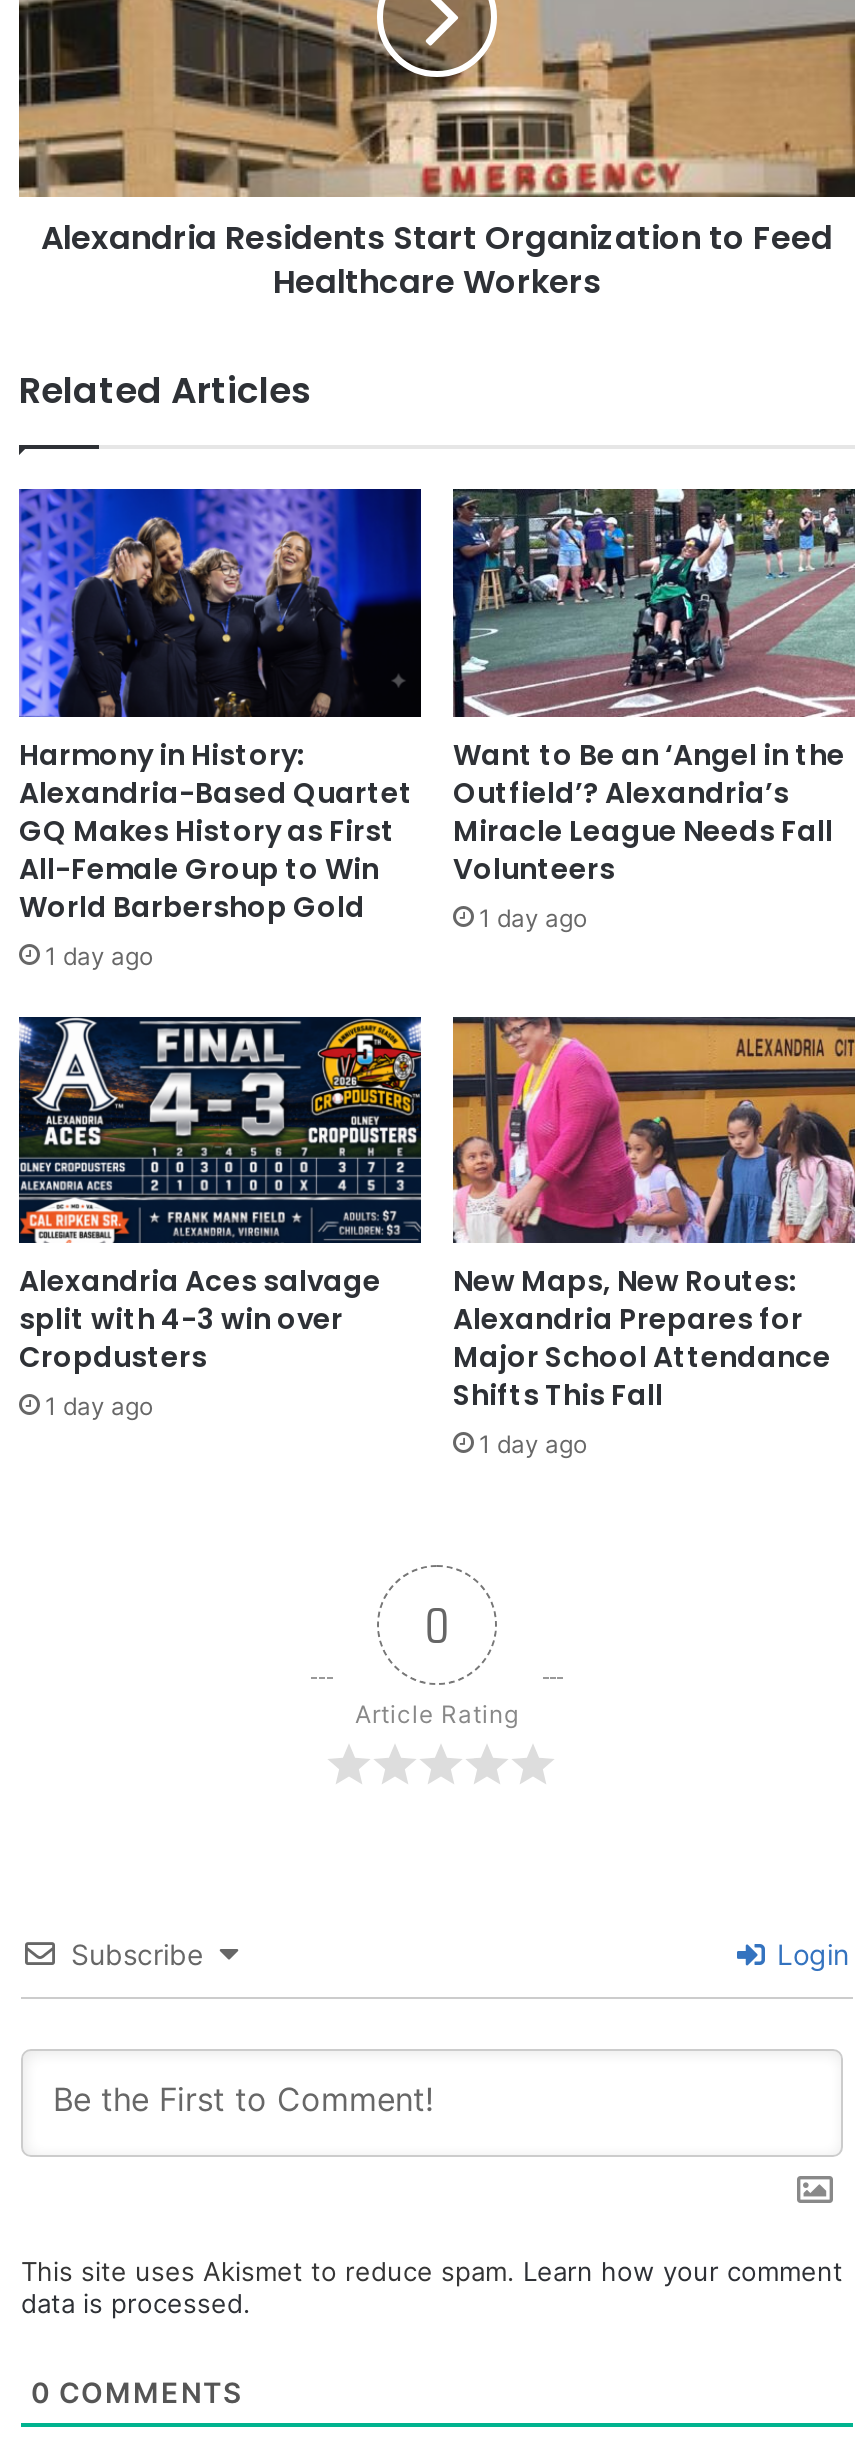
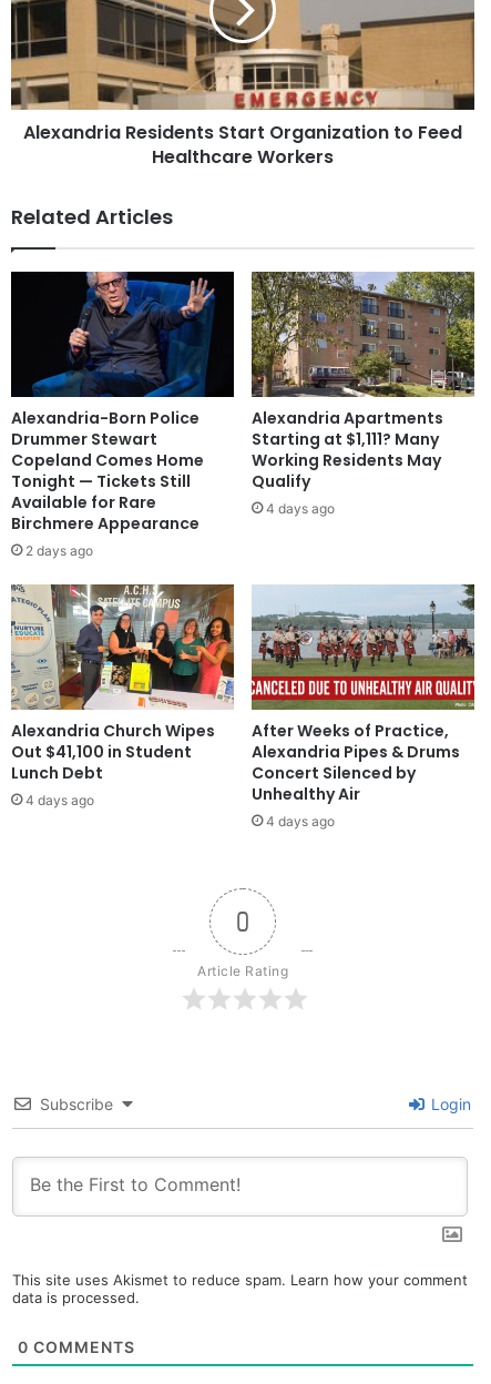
[17,486,421,970] [image] | Harmony in History: | Alexandria-Based Quartet | GQ Makes History as First | All-Female Group to Win | World Barbershop Gold | 1 day ago -> [10,271,234,559] [image] | Alexandria-Born Police | Drummer Stewart | Copeland Comes Home | Tonight — Tickets Still | Available for Rare | Birchmere Appearance | 2 days ago
[453,488,855,932] [image] | Want to Be an ‘Angel in the | Outfield’? Alexandria’s | Miracle League Needs Fall | Volunteers | 1 day ago -> [250,272,474,517] [image] | Alexandria Apartments | Starting at $1,111? Many | Working Residents May | Qualify | 4 days ago
[17,1014,423,1421] [image] | Alexandria Aces salvage | split with 4-3 win over | Cropdusters | 1 day ago -> [11,583,235,809] [image] | Alexandria Church Wipes | Out $41,100 in Student | Lunch Debt | 4 days ago
[451,1016,857,1459] [image] | New Maps, New Routes: | Alexandria Prepares for | Major School Attendance | Shifts This Fall | 1 day ago -> [250,583,475,830] [image] | After Weeks of Practice, | Alexandria Pipes & Drums | Concert Silenced by | Unhealthy Air | 4 days ago

